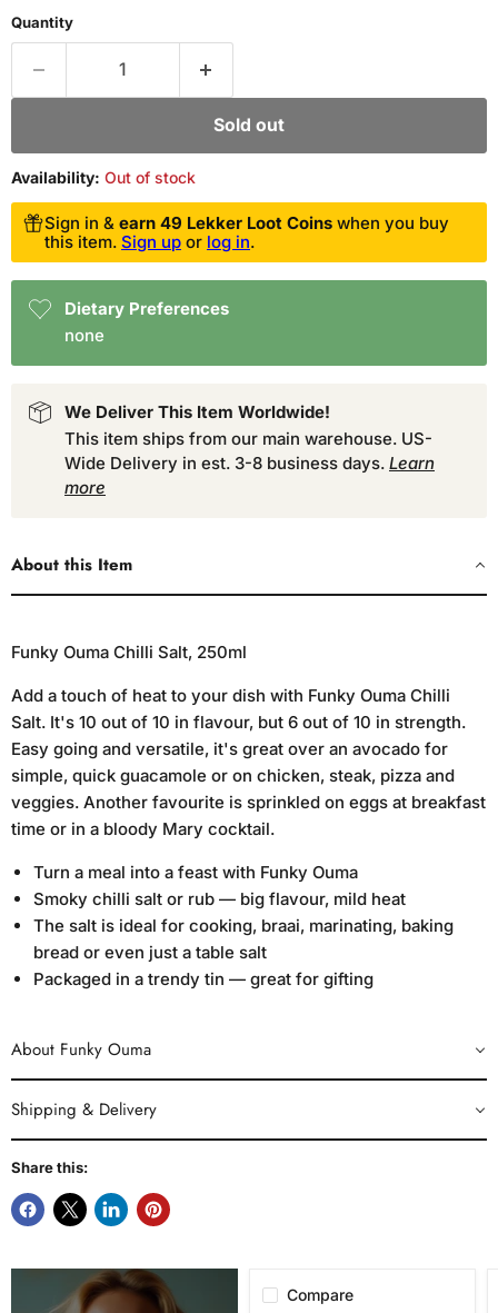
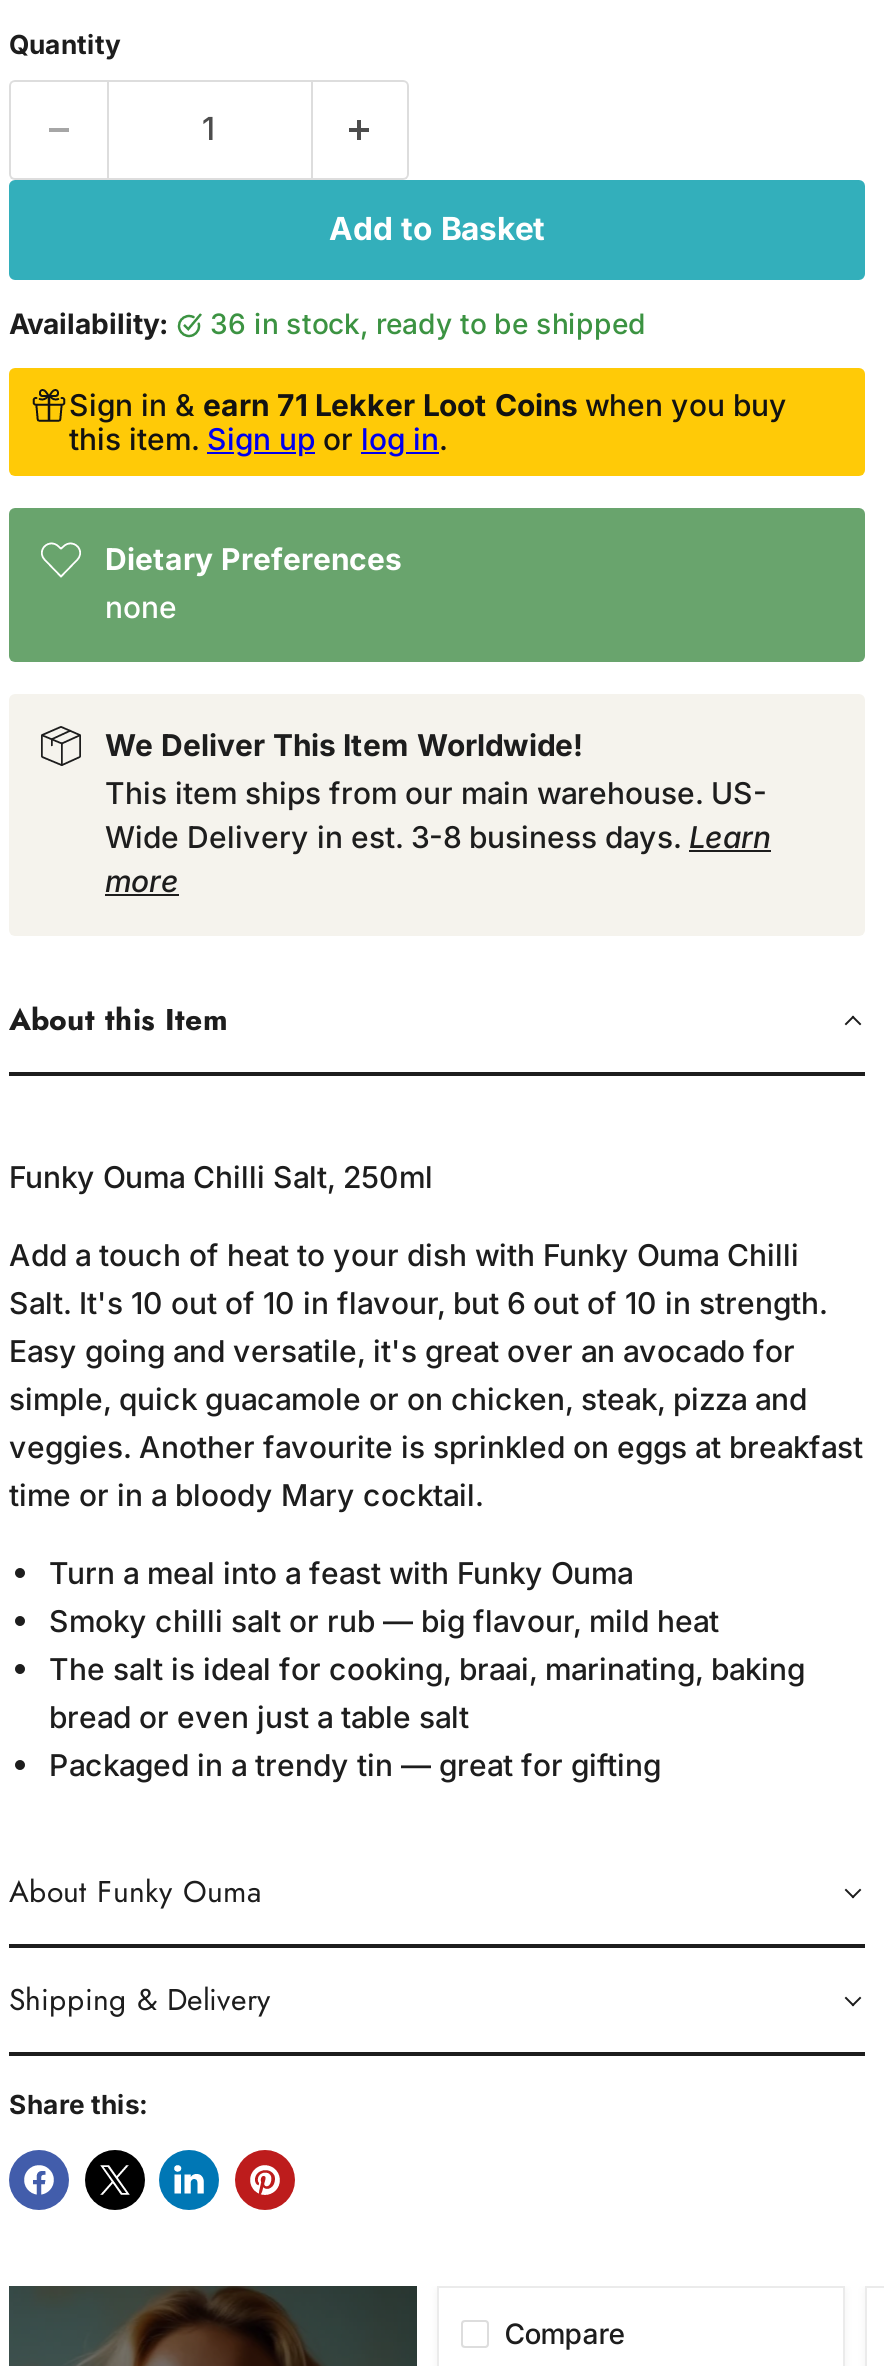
[213,115,285,136] Sold out -> [329,211,545,249] Add to Basket
[11,168,195,187] Availability: Out of stock -> [9,307,646,341] Availability: | 36 in stock, ready to be shipped
[44,213,449,234] Sign in & earn 49 Lekker Loot Coins when you buy -> [69,387,787,425] Sign in & earn 71 Lekker Loot Coins when you buy

